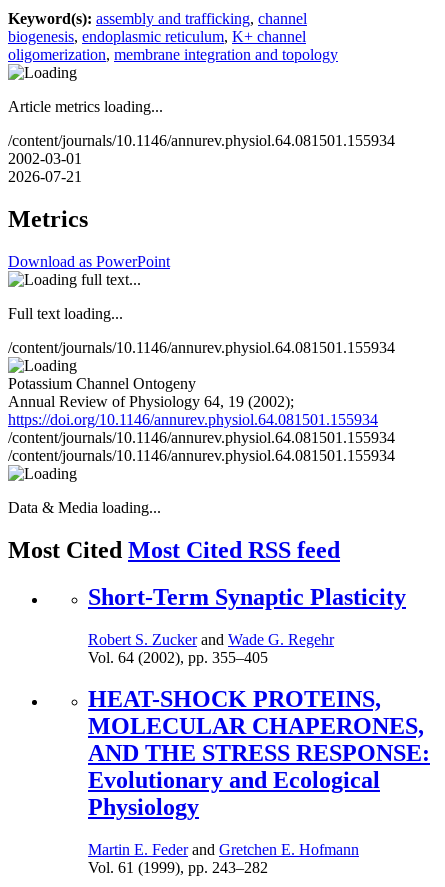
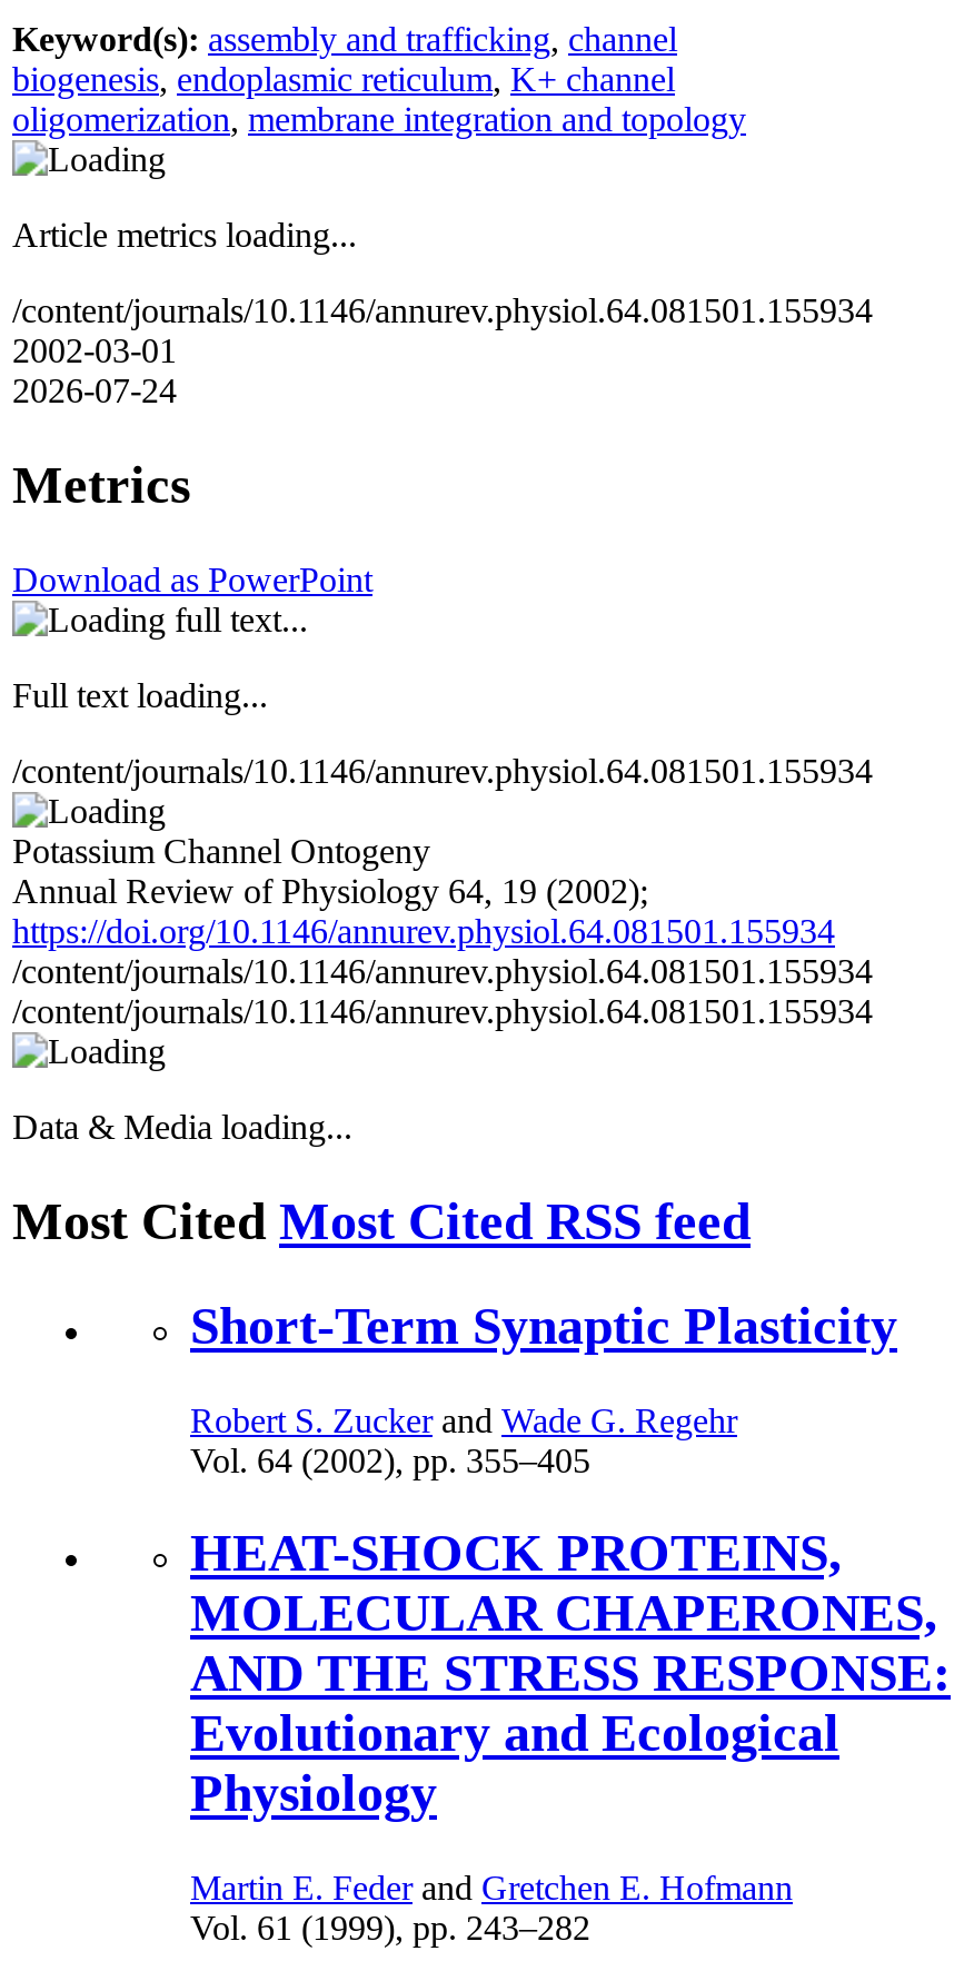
[8,168,82,185] 2026-07-21 -> [12,372,177,409] 2026-07-24

